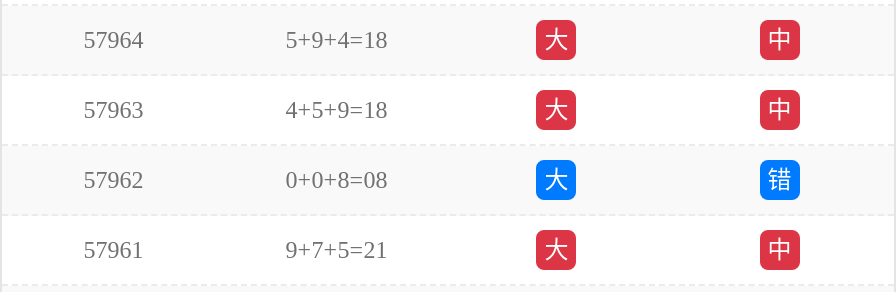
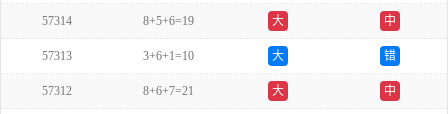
[84,26,144,54] 57964 -> [42,14,72,28] 57314
[286,26,388,54] 5+9+4=18 -> [143,14,194,28] 8+5+6=19
[84,96,792,194] 57963 | 4+5+9=18 | 大 | 中 | 57962 | 0+0+8=08 -> [42,49,194,63] 57313 | 3+6+1=10
[84,236,144,264] 57961 -> [42,84,72,98] 57312
[286,236,388,264] 9+7+5=21 -> [143,84,194,98] 8+6+7=21

